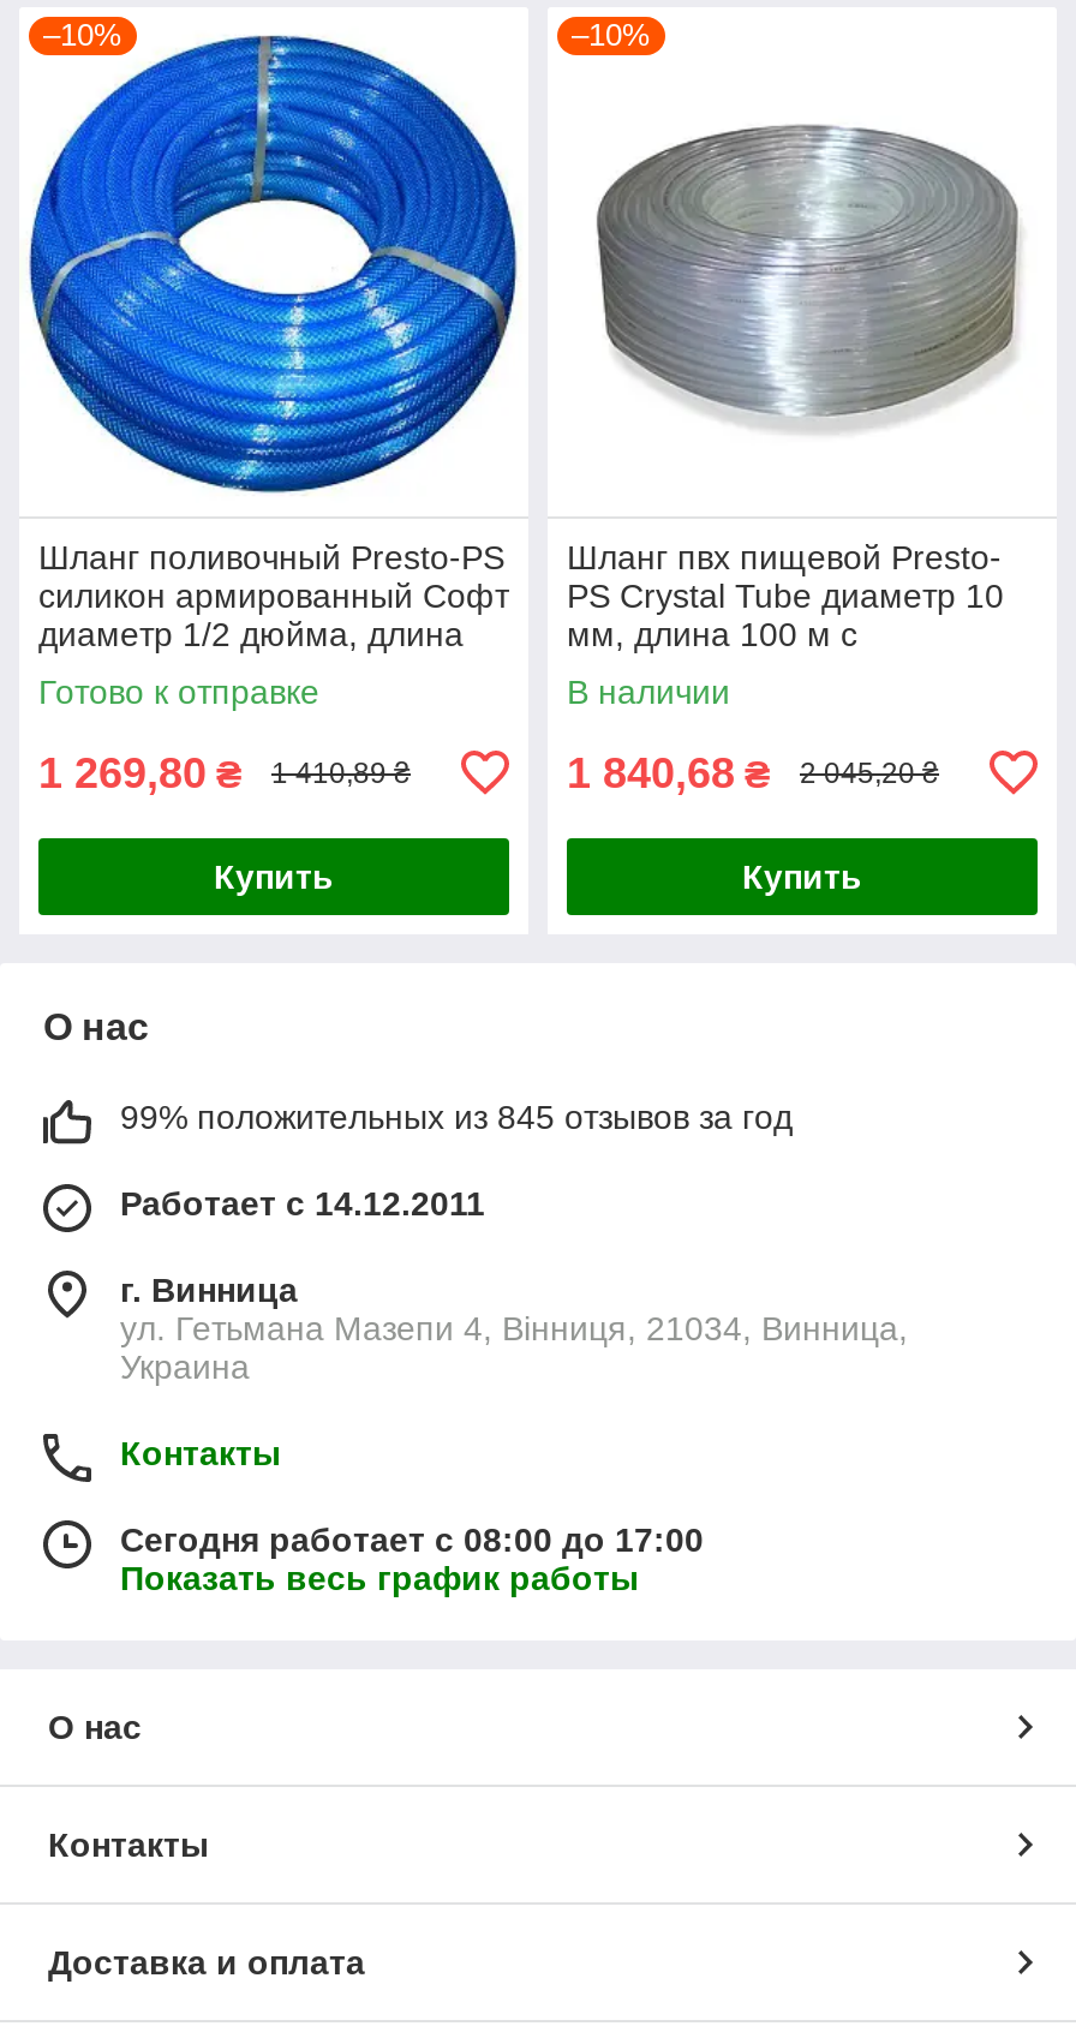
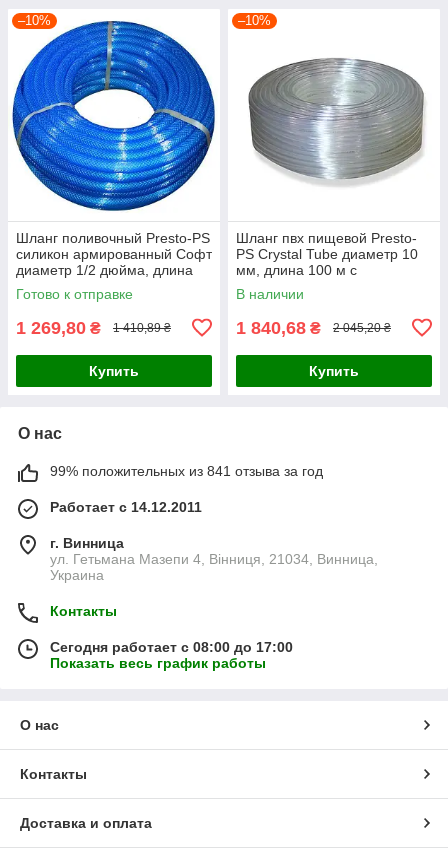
[120,1097,793,1136] 99% положительных из 845 отзывов за год -> [50,463,323,479] 99% положительных из 841 отзыва за год

